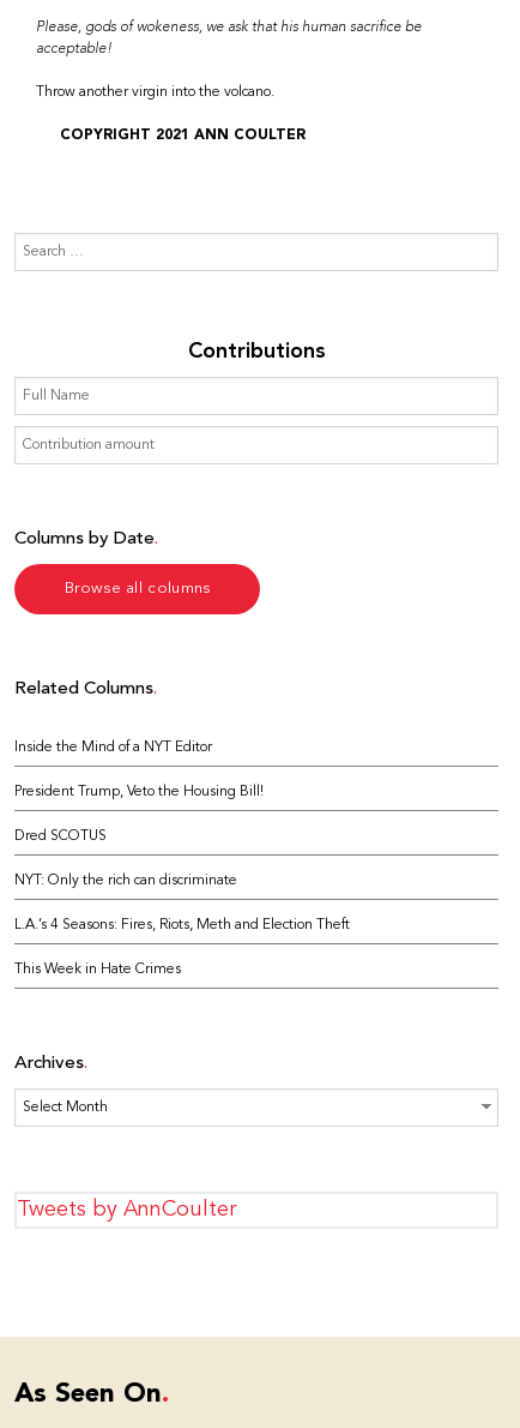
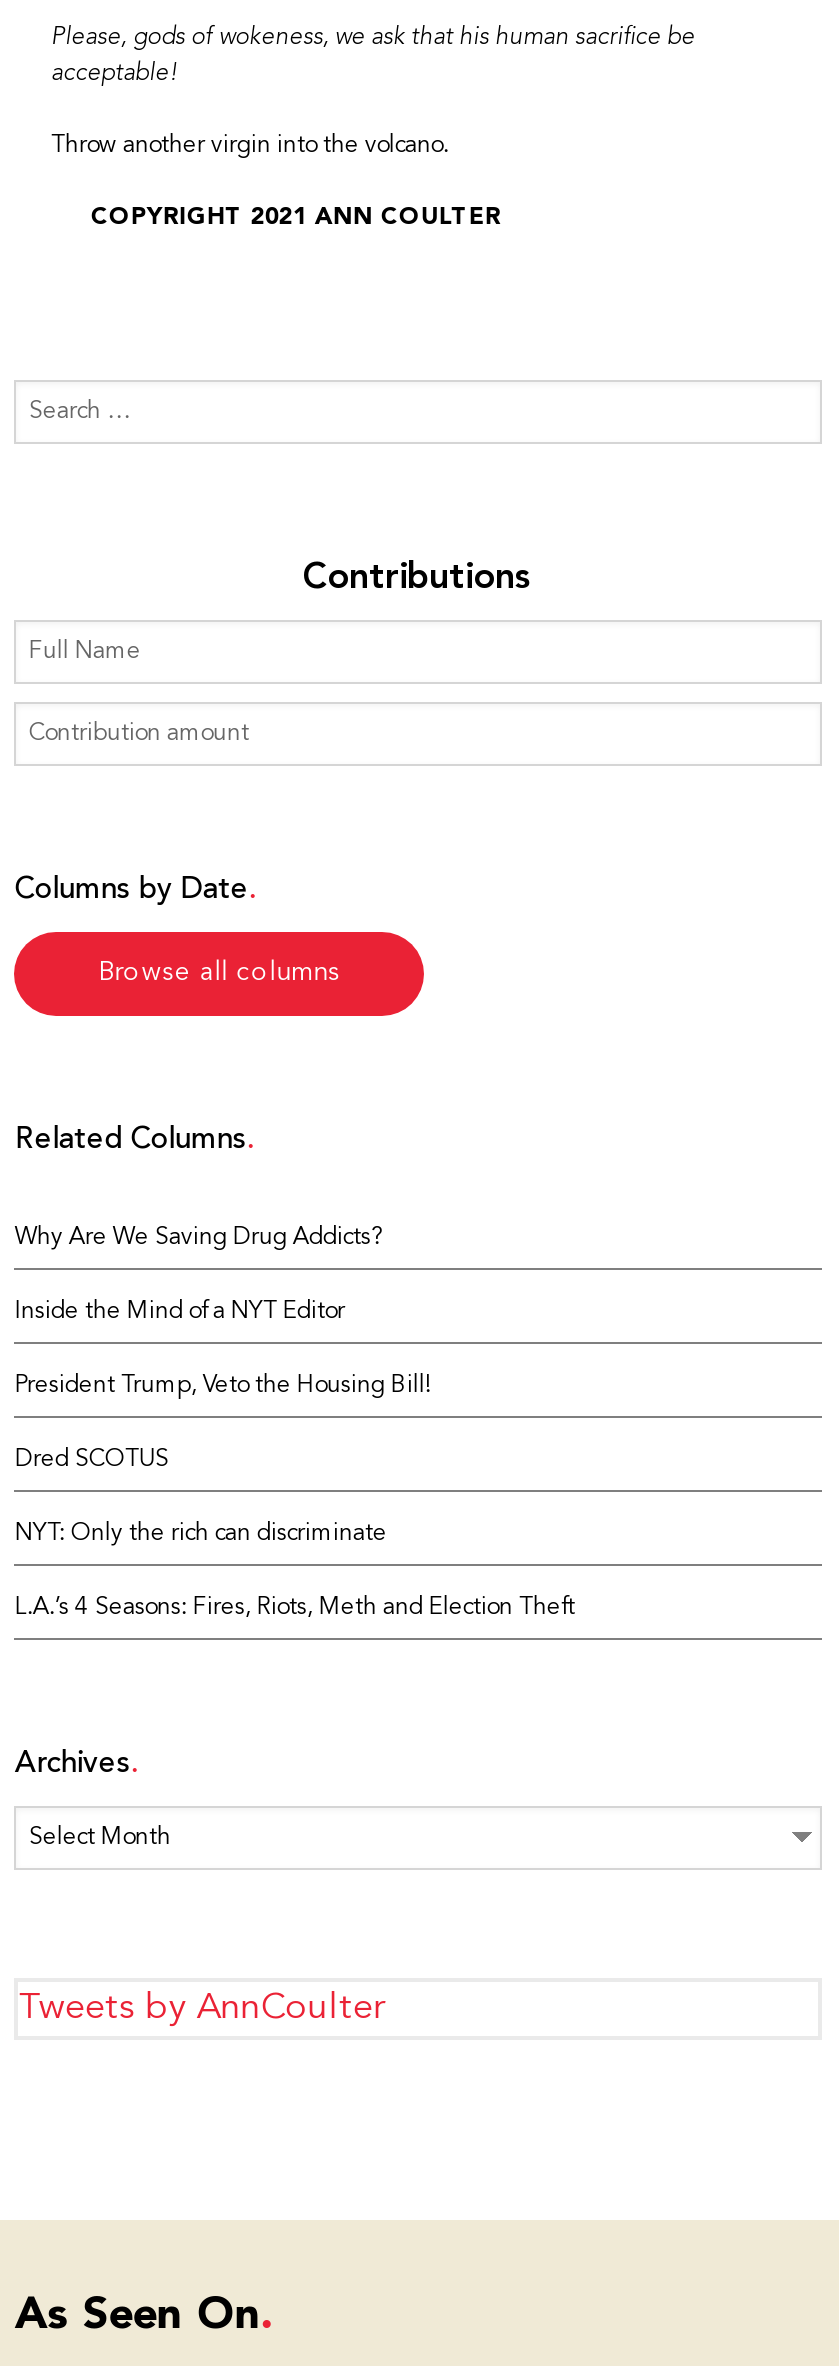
none -> [15,1225,381,1249] Why Are We Saving Drug Addicts?
moved [15,740,350,932] -> [15,1299,575,1619]: Inside the Mind of a NYT Editor | President Trump, Veto the Housing Bill! | Dred SCOTUS | NYT: Only the rich can discriminate | L.A.’s 4 Seasons: Fires, Riots, Meth and Election Theft
[15,962,181,976] This Week in Hate Crimes -> none

